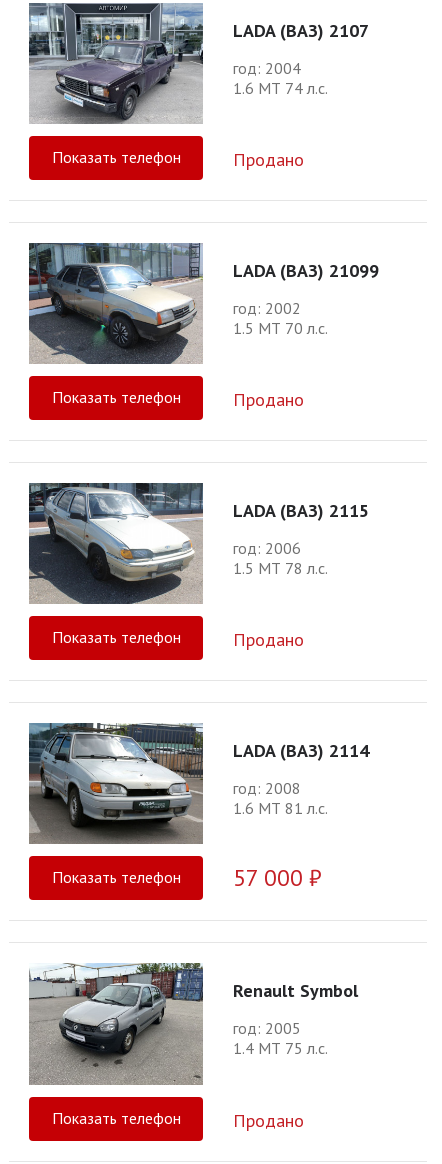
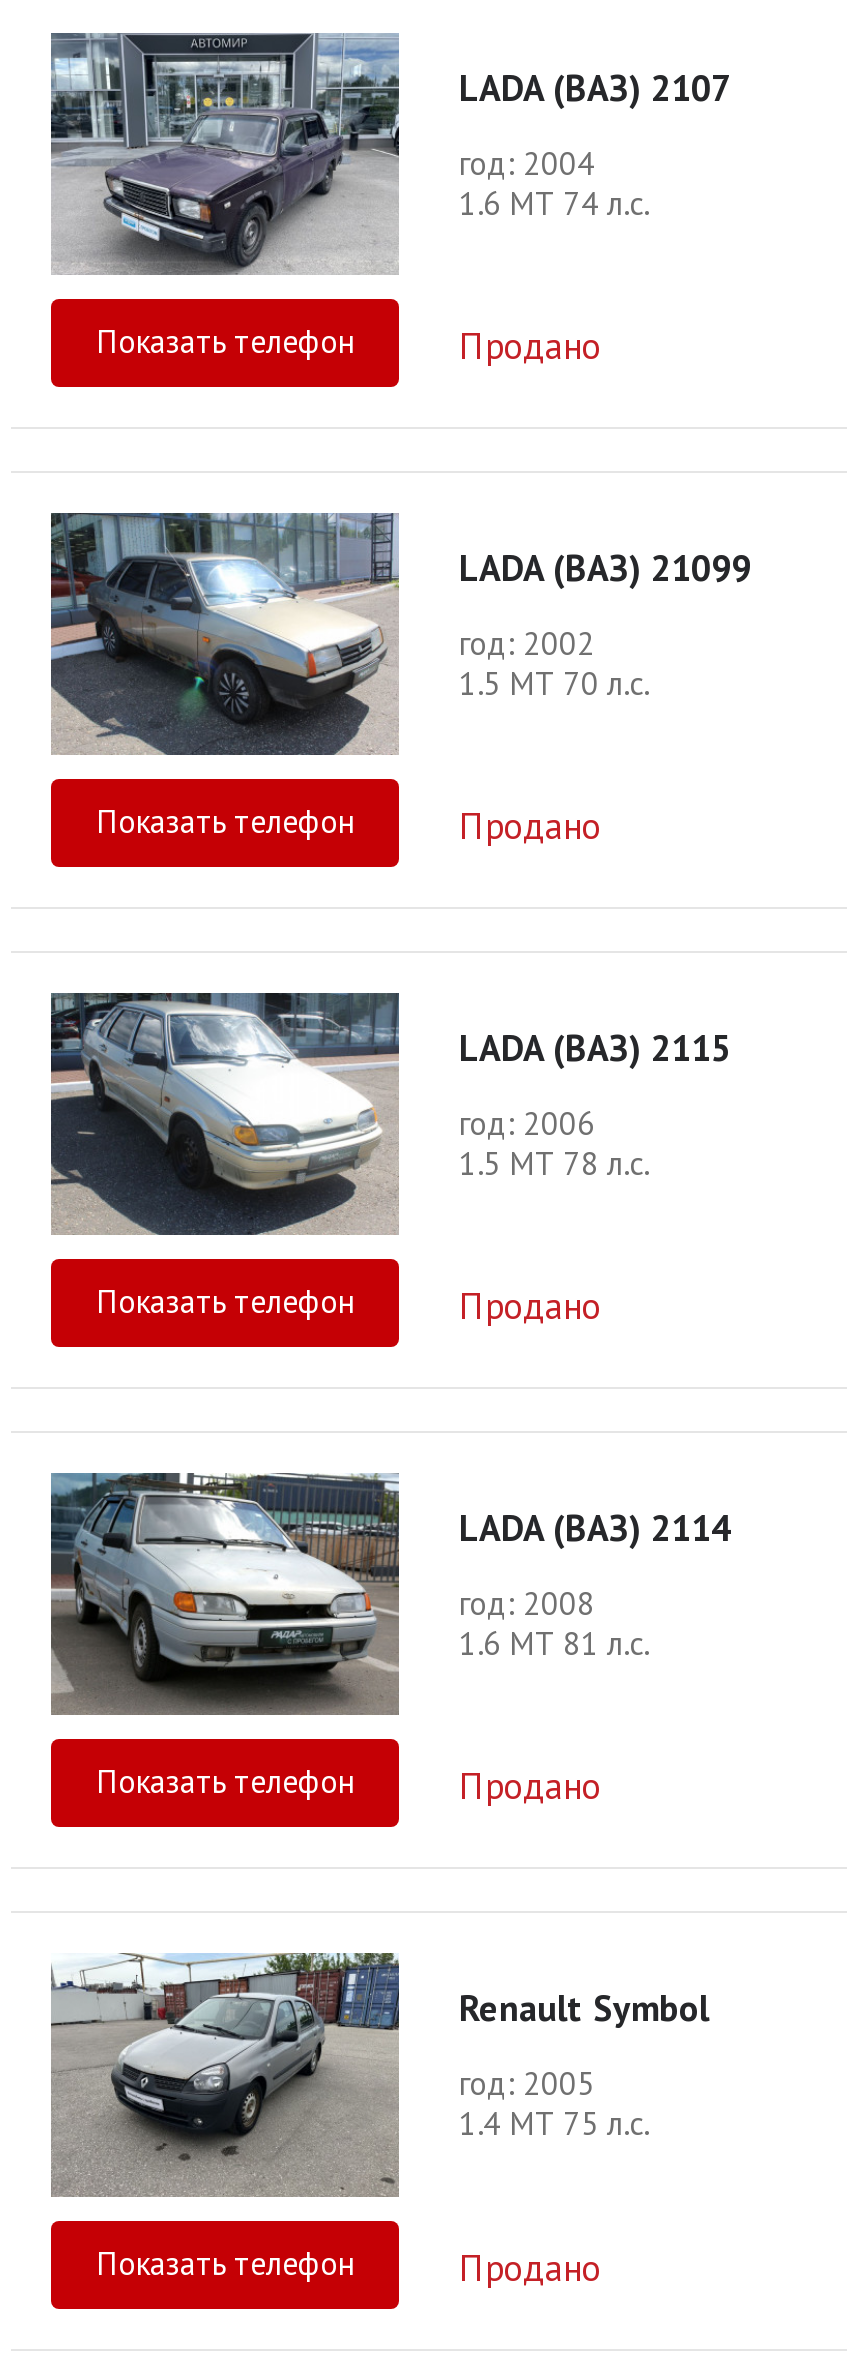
[233,863,322,892] 57 000 ₽ -> [459,1764,601,1810] Продано

